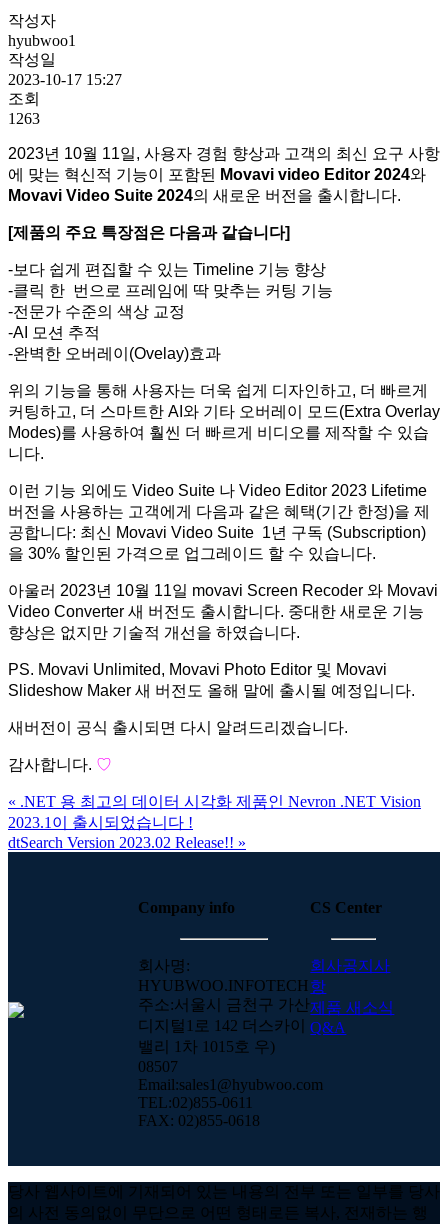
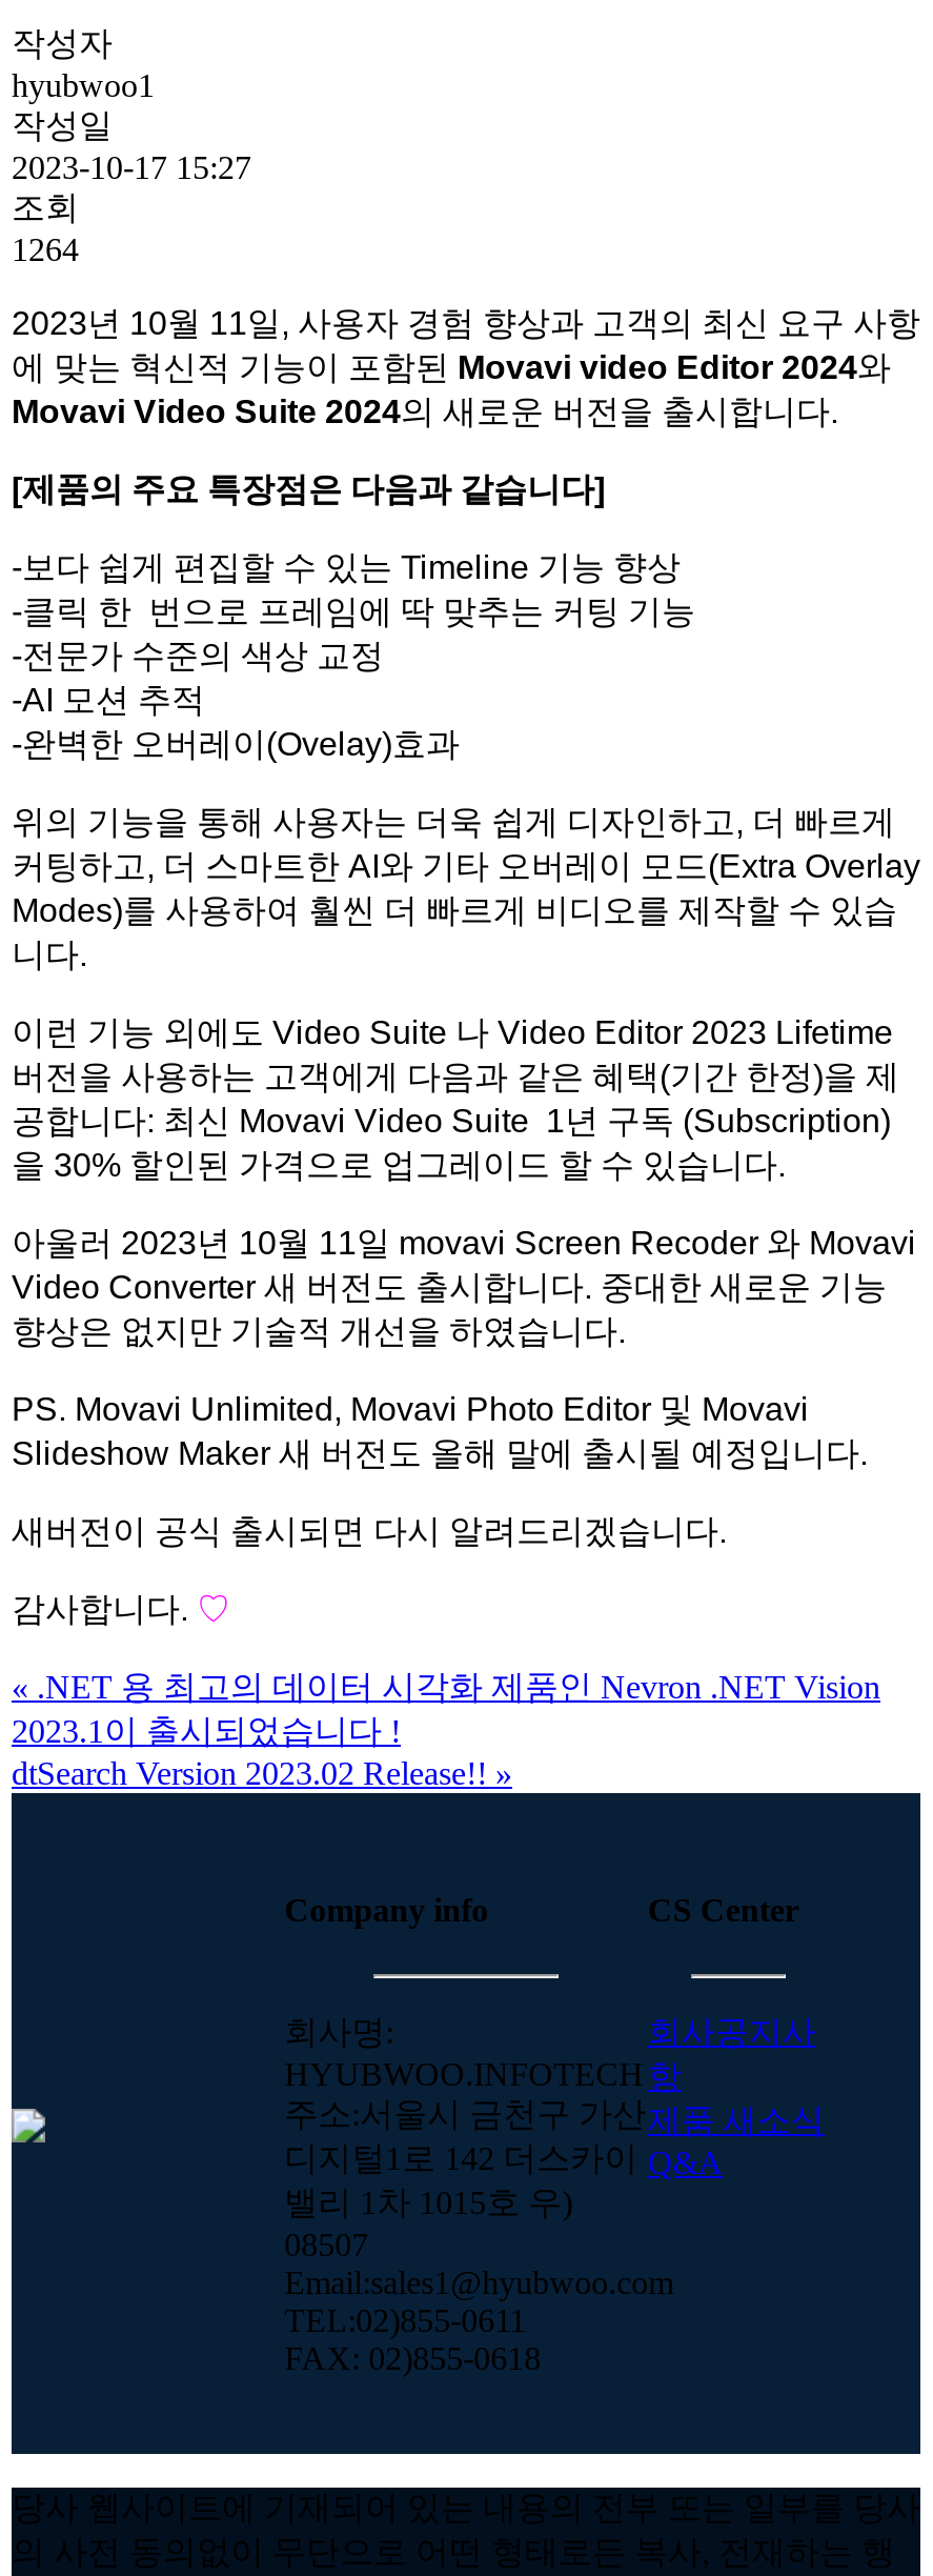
[8,110,40,127] 1263 -> [12,232,79,268] 1264

